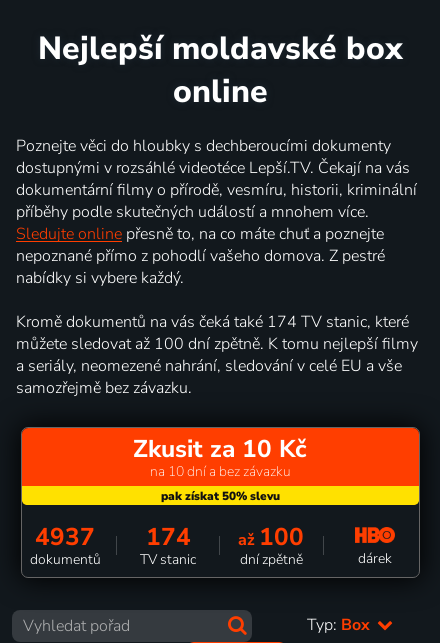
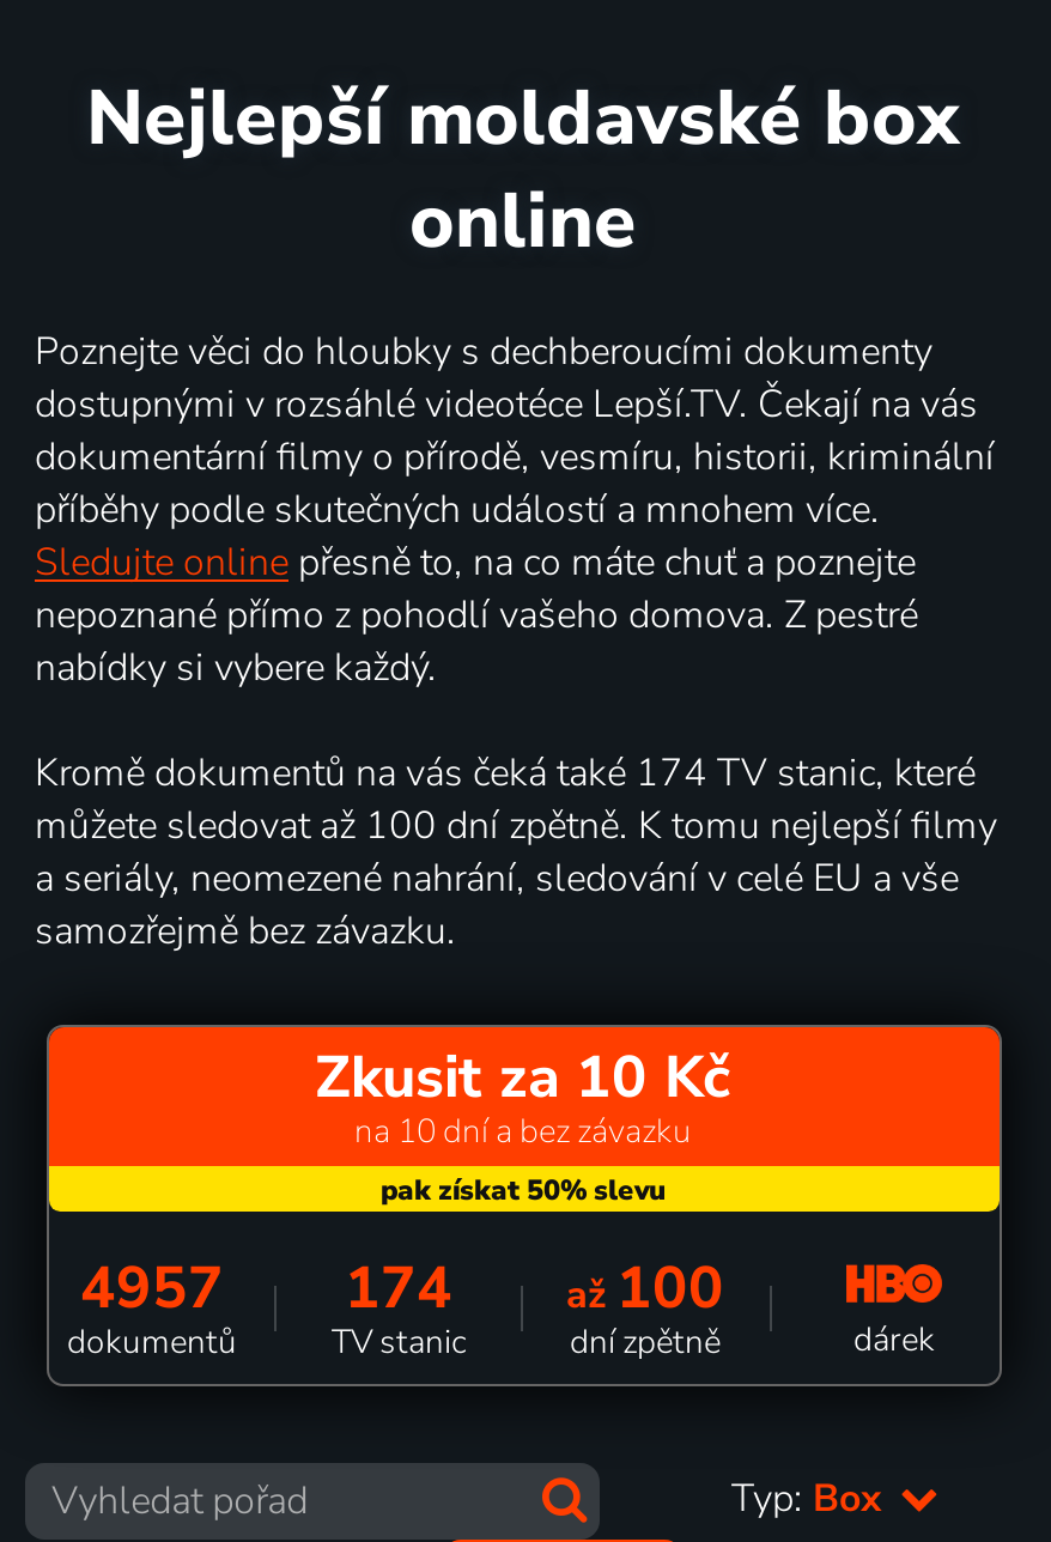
[35,519,304,553] 4937 174 až 100 -> [80,1246,724,1328] 4957 174 až 100

